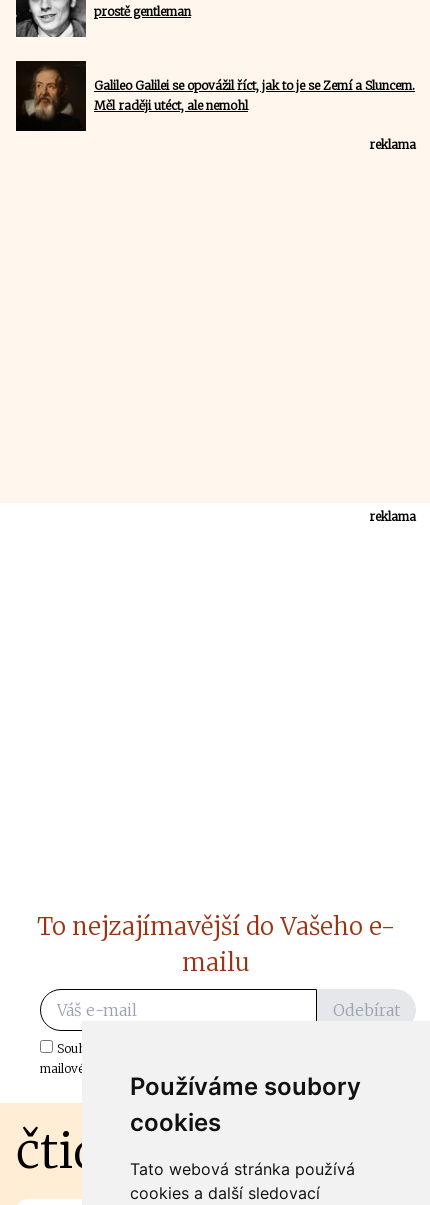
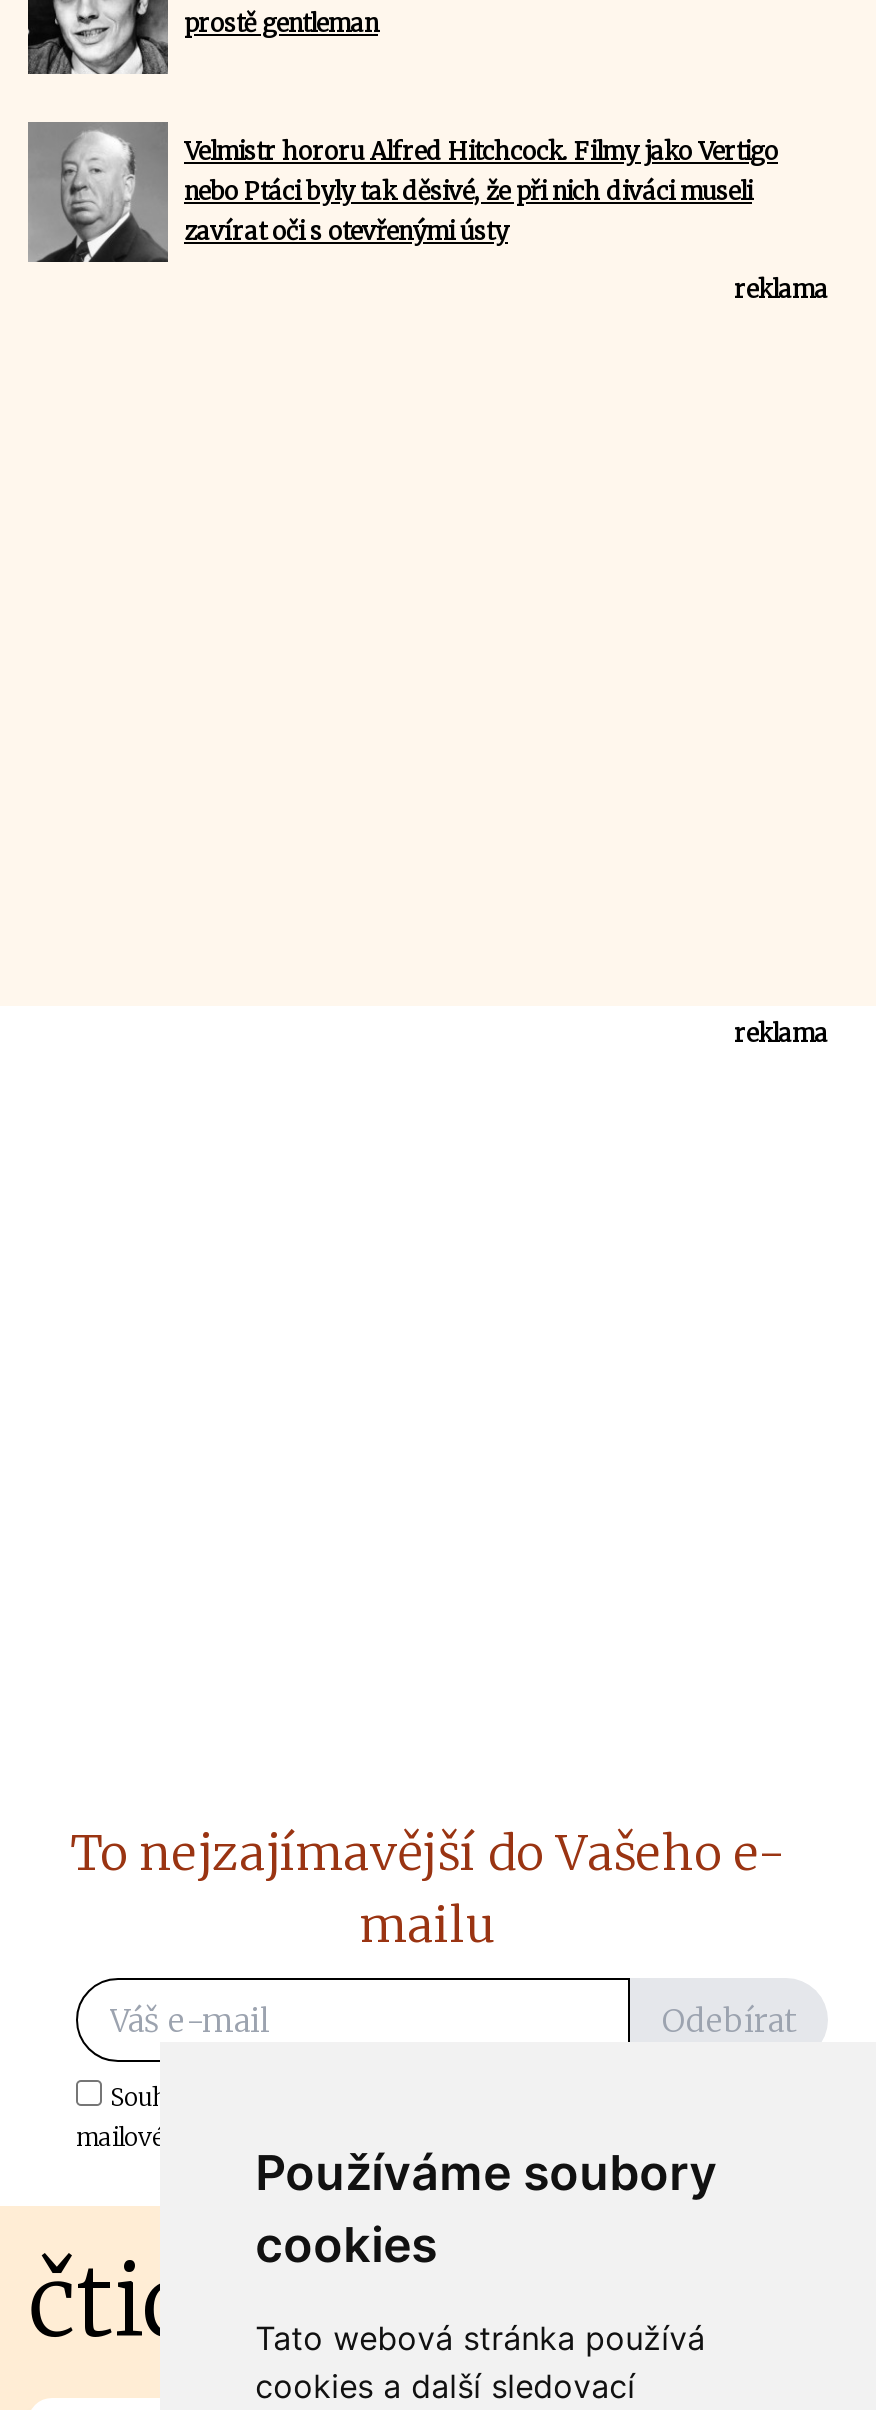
[16,61,415,131] [image] | Galileo Galilei se opovážil říct, jak to je se Zemí a Sluncem. | Měl raději utéct, ale nemohl -> [28,120,778,264] [image] | Velmistr hororu Alfred Hitchcock. Filmy jako Vertigo | nebo Ptáci byly tak děsivé, že při nich diváci museli | zavírat oči s otevřenými ústy

